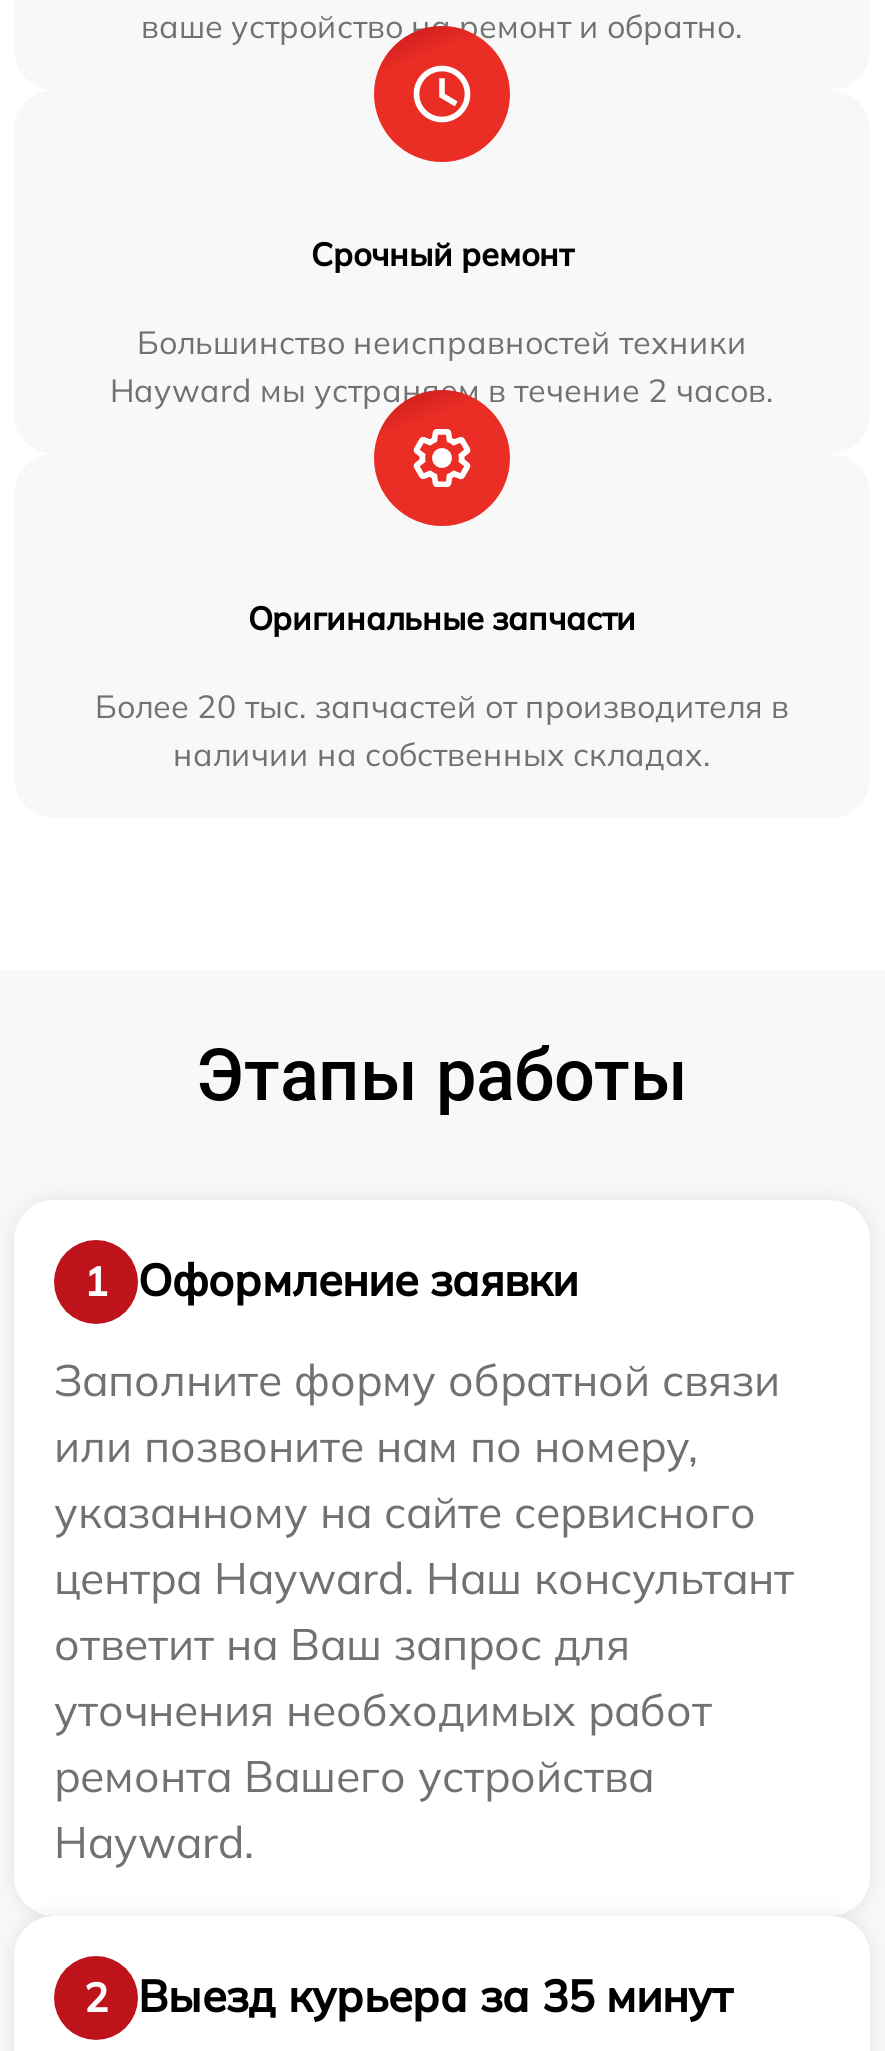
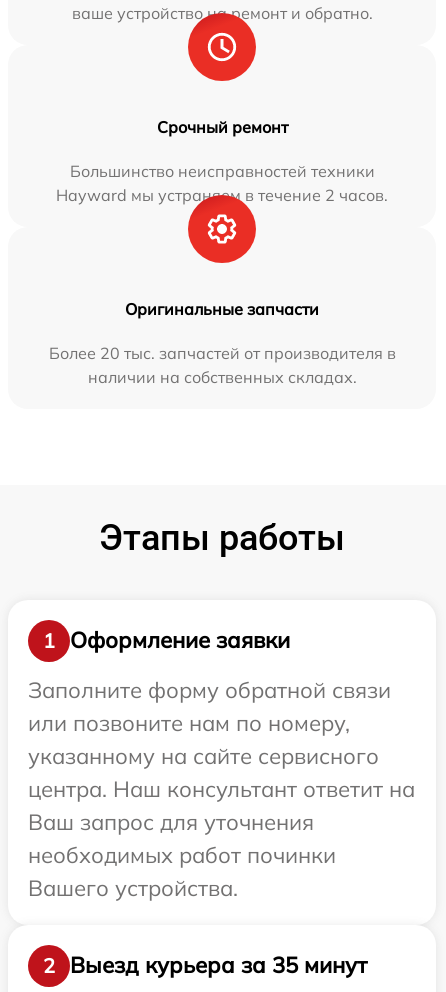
[54,1550,794,1870] центра Hayward. Наш консультант | ответит на Ваш запрос для | уточнения необходимых работ | ремонта Вашего устройства | Hayward. -> [28,775,415,902] центра. Наш консультант ответит на | Ваш запрос для уточнения | необходимых работ починки | Вашего устройства.

